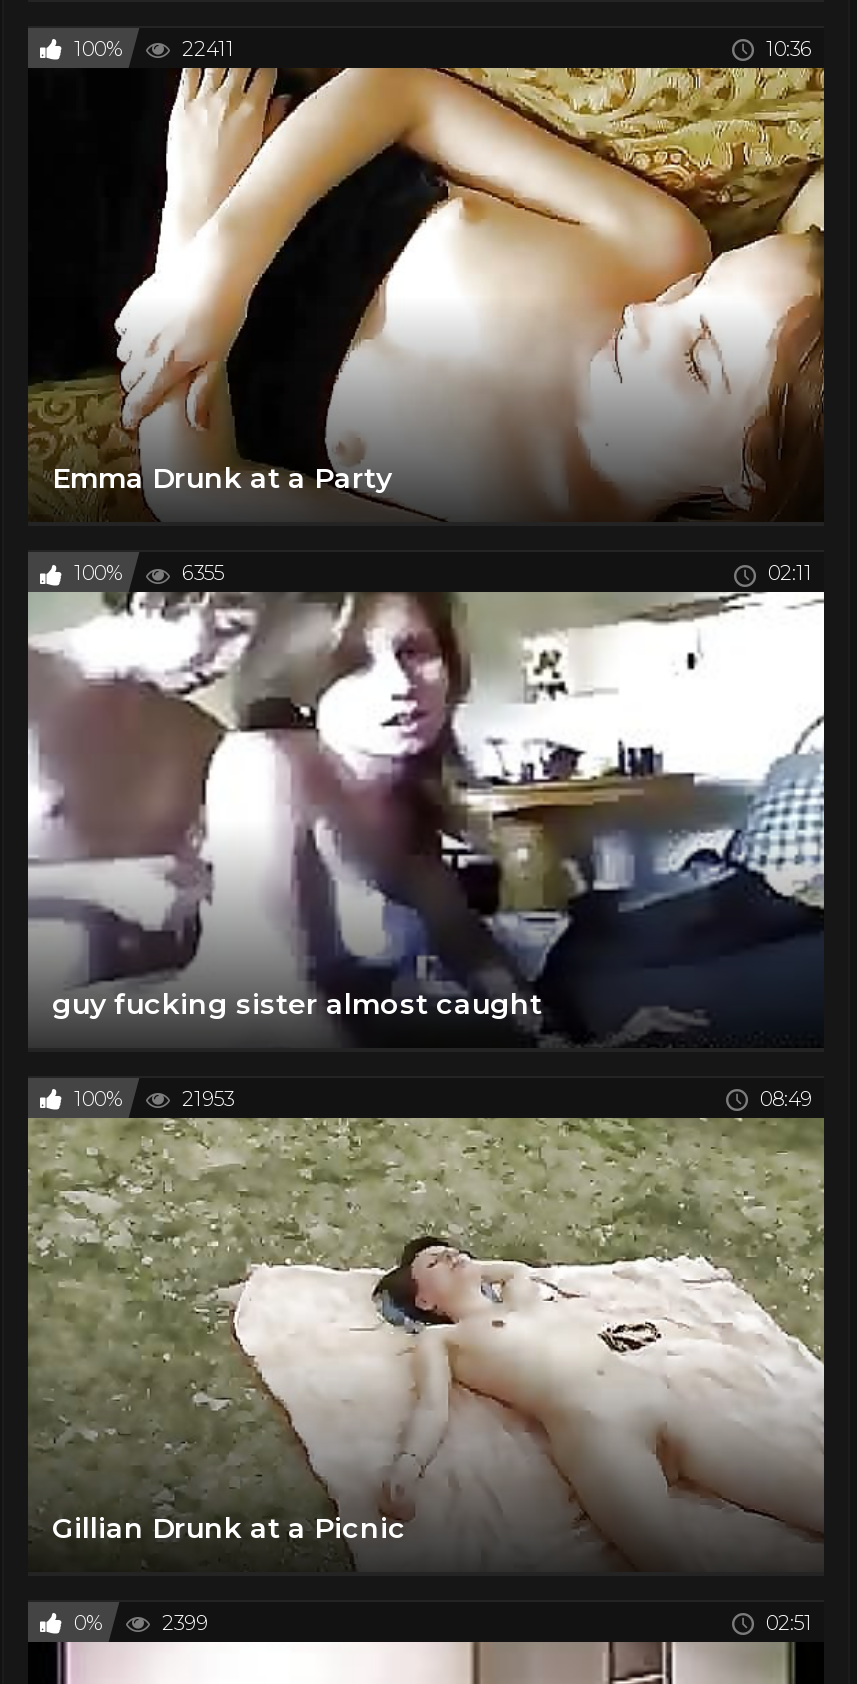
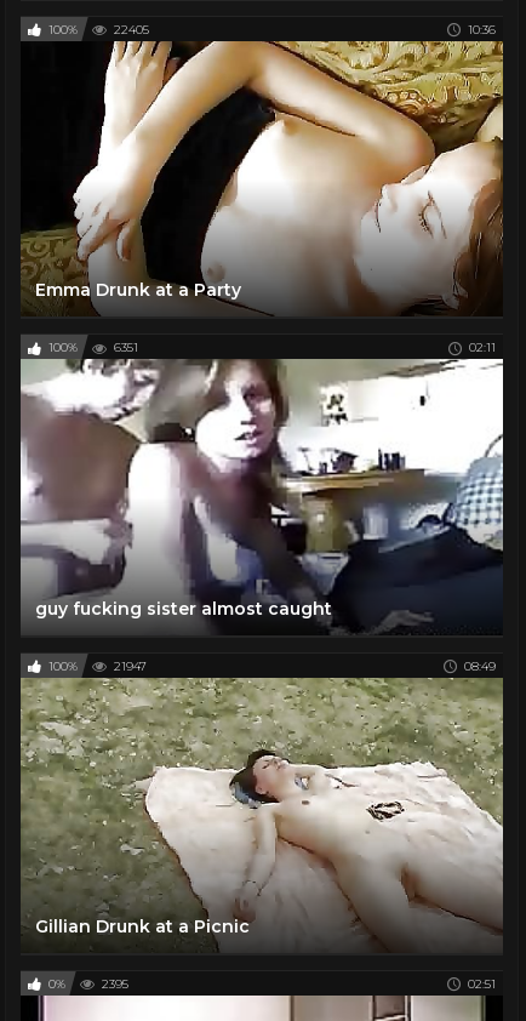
[182,36,234,62] 22411 -> [114,22,149,37] 22405
[182,560,224,586] 6355 -> [114,340,138,356] 6351
[182,1085,234,1111] 21953 -> [114,658,147,674] 21947
[162,1610,208,1636] 2399 -> [102,976,128,992] 2395

